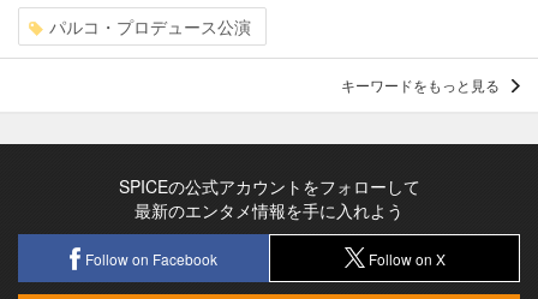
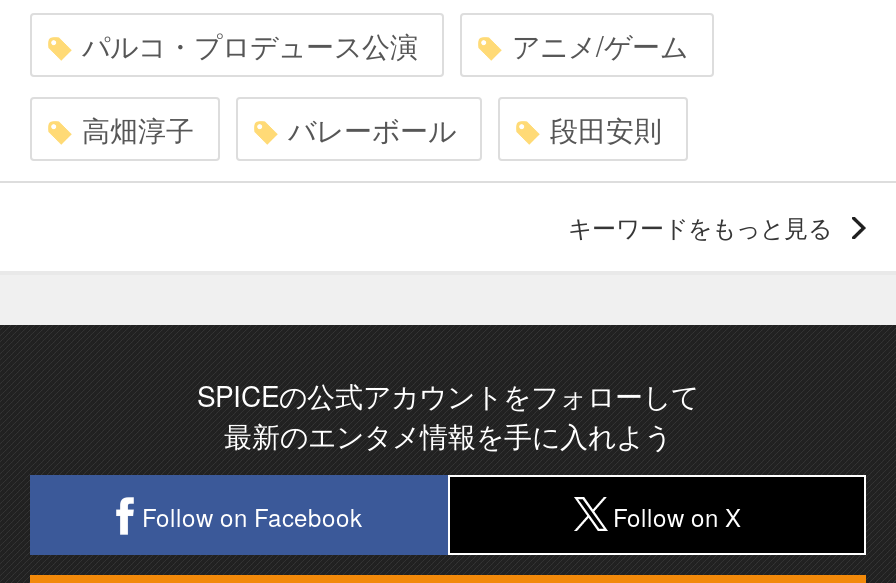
none -> [82,25,688,149] アニメ/ゲーム | 高畑淳子 | バレーボール | 段田安則

